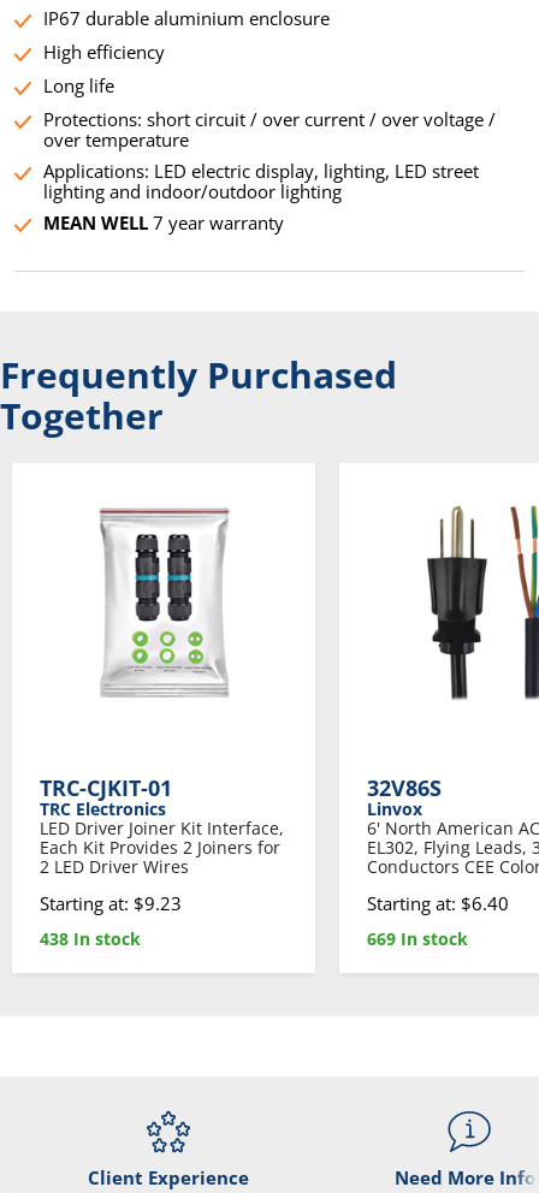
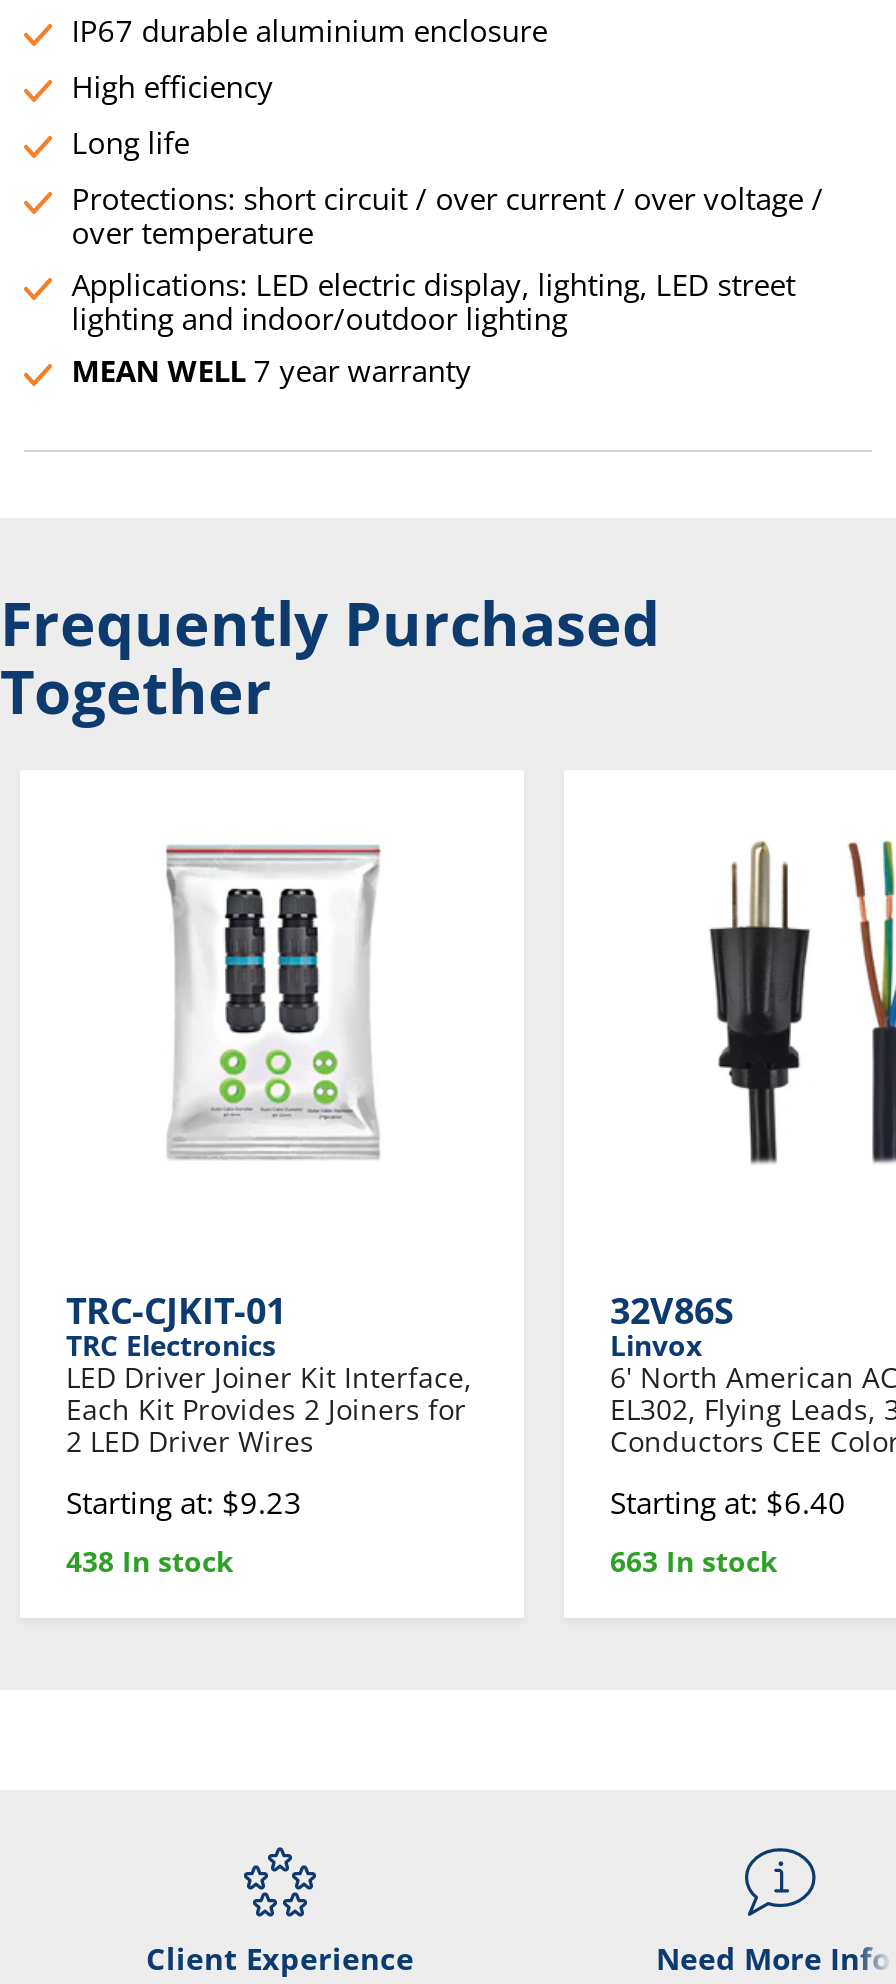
[367,927,468,950] 669 In stock -> [610,1541,778,1579] 663 In stock

